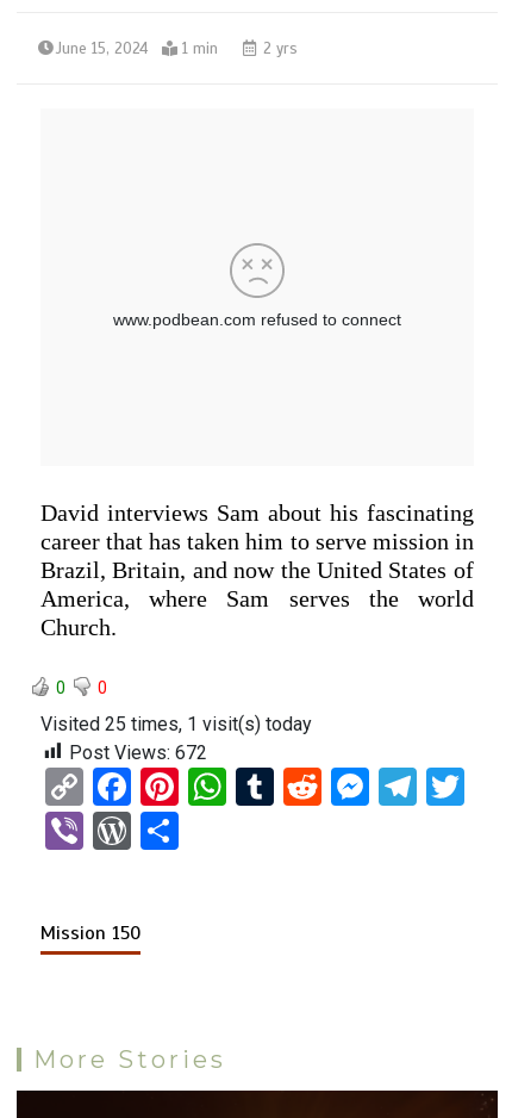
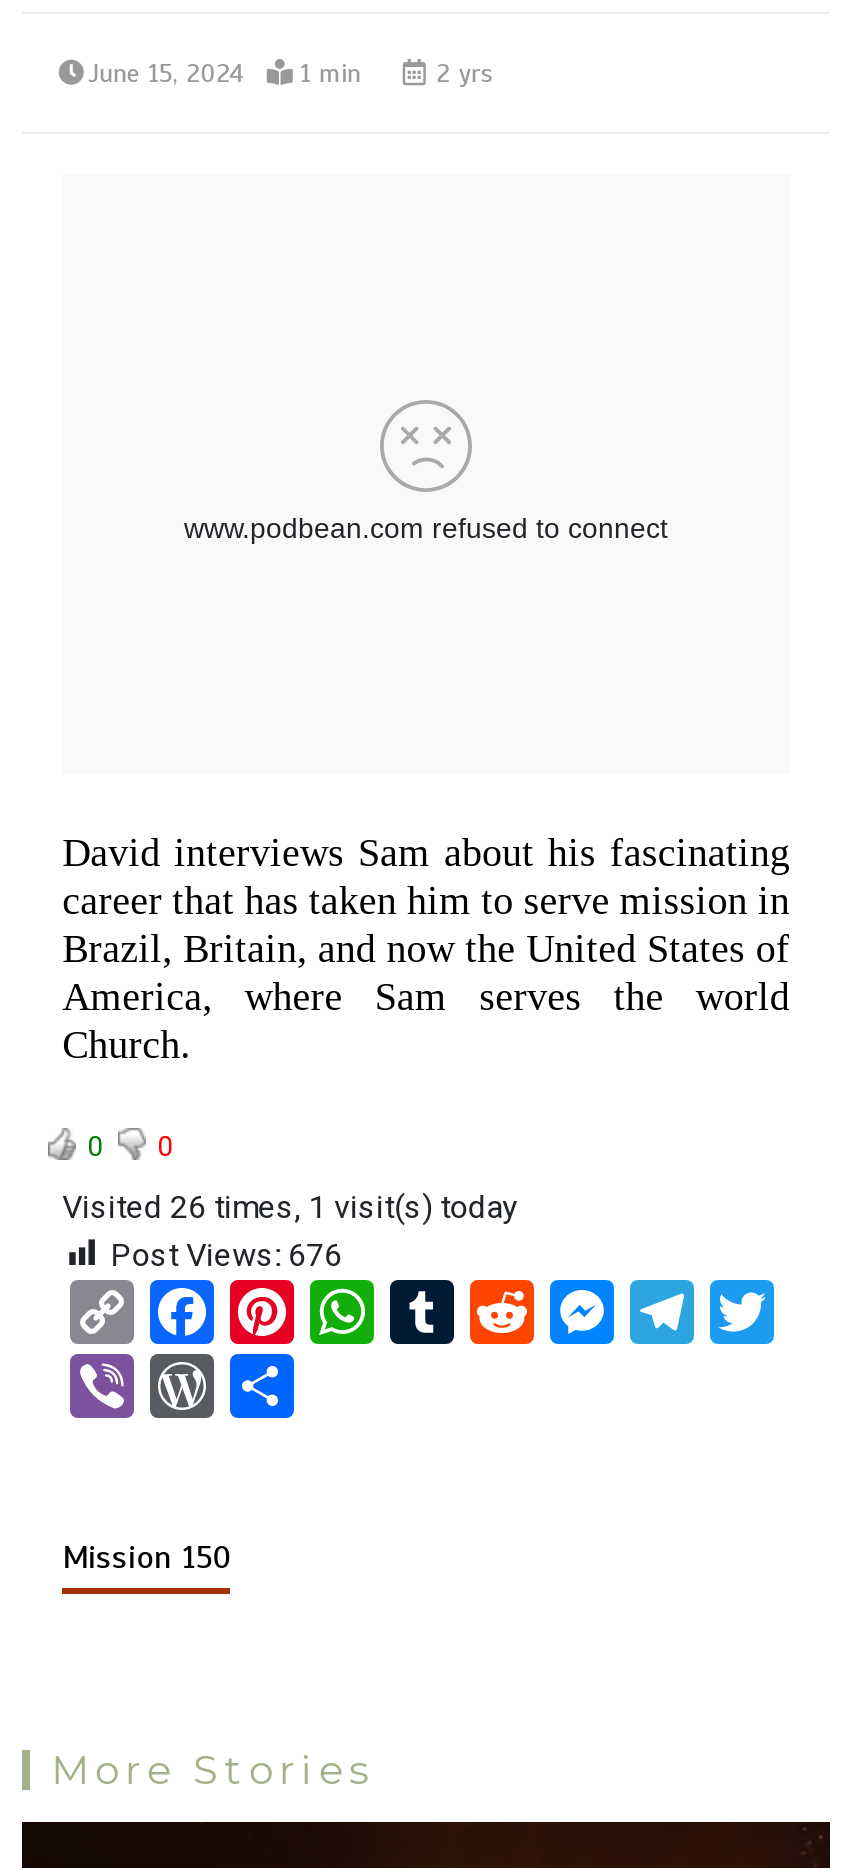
[41,712,312,735] Visited 25 times, 1 visit(s) today -> [62,1187,518,1225] Visited 26 times, 1 visit(s) today
[69,741,207,764] Post Views: 672 -> [110,1235,342,1273] Post Views: 676

